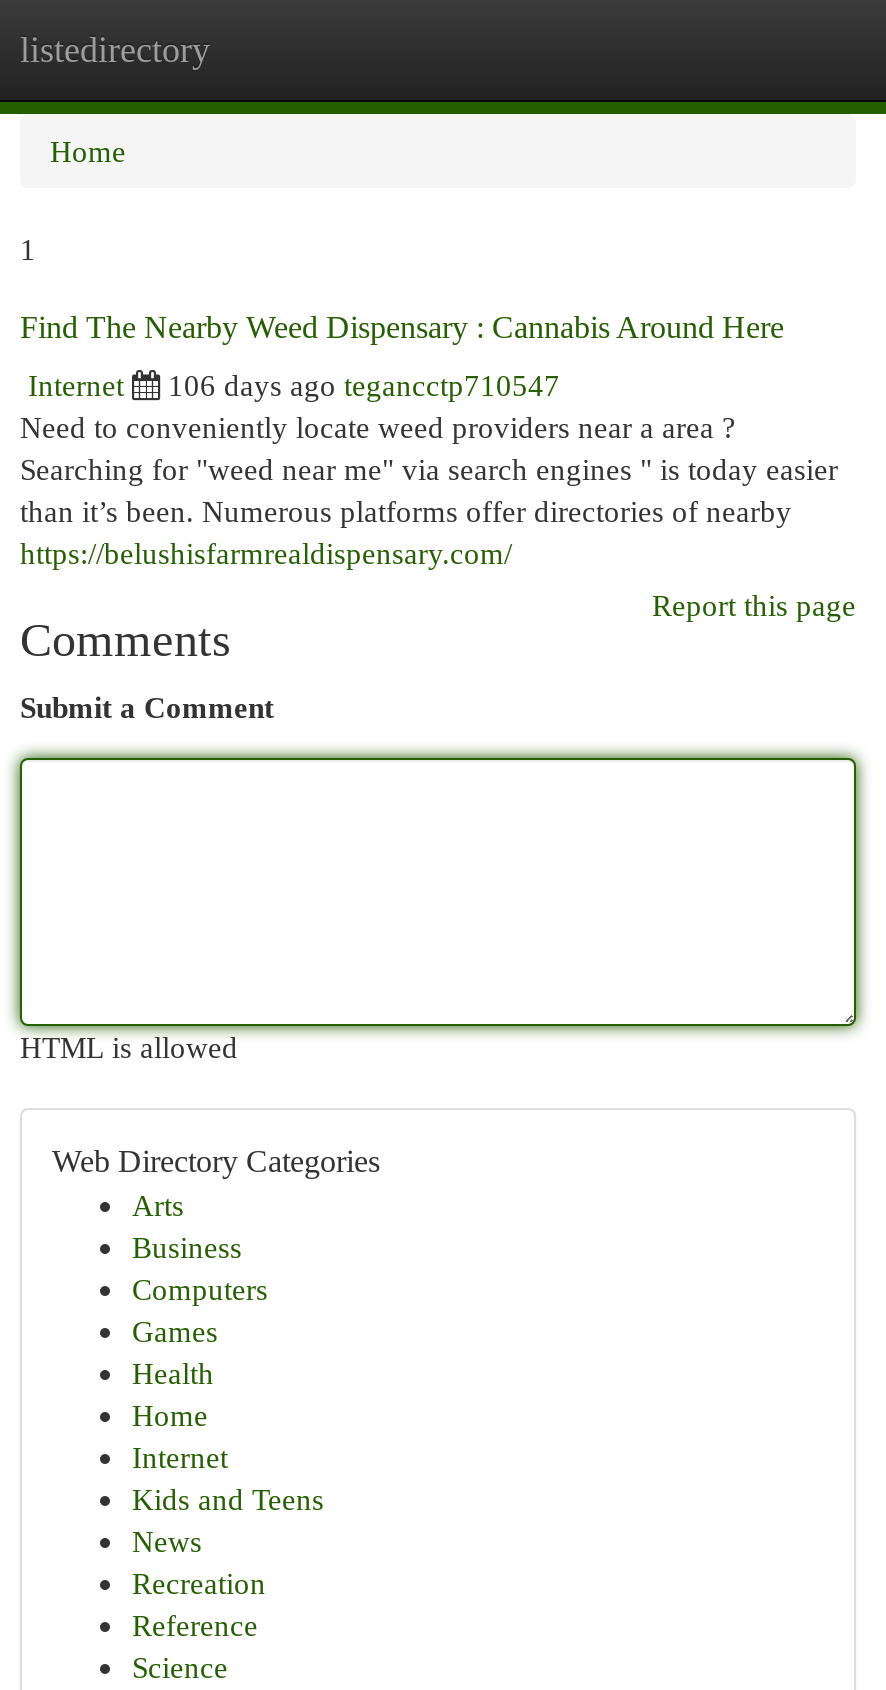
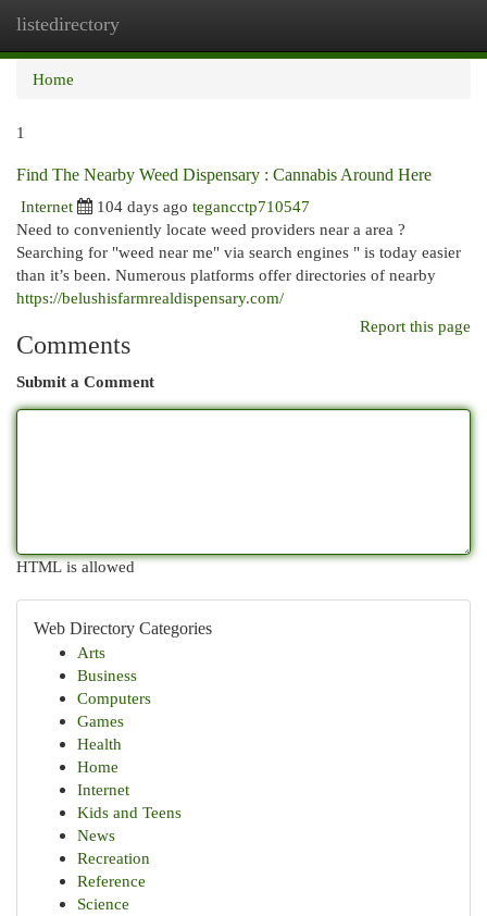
[168,368,560,402] 106 days ago tegancctp710547 -> [97,197,310,215] 104 days ago tegancctp710547

